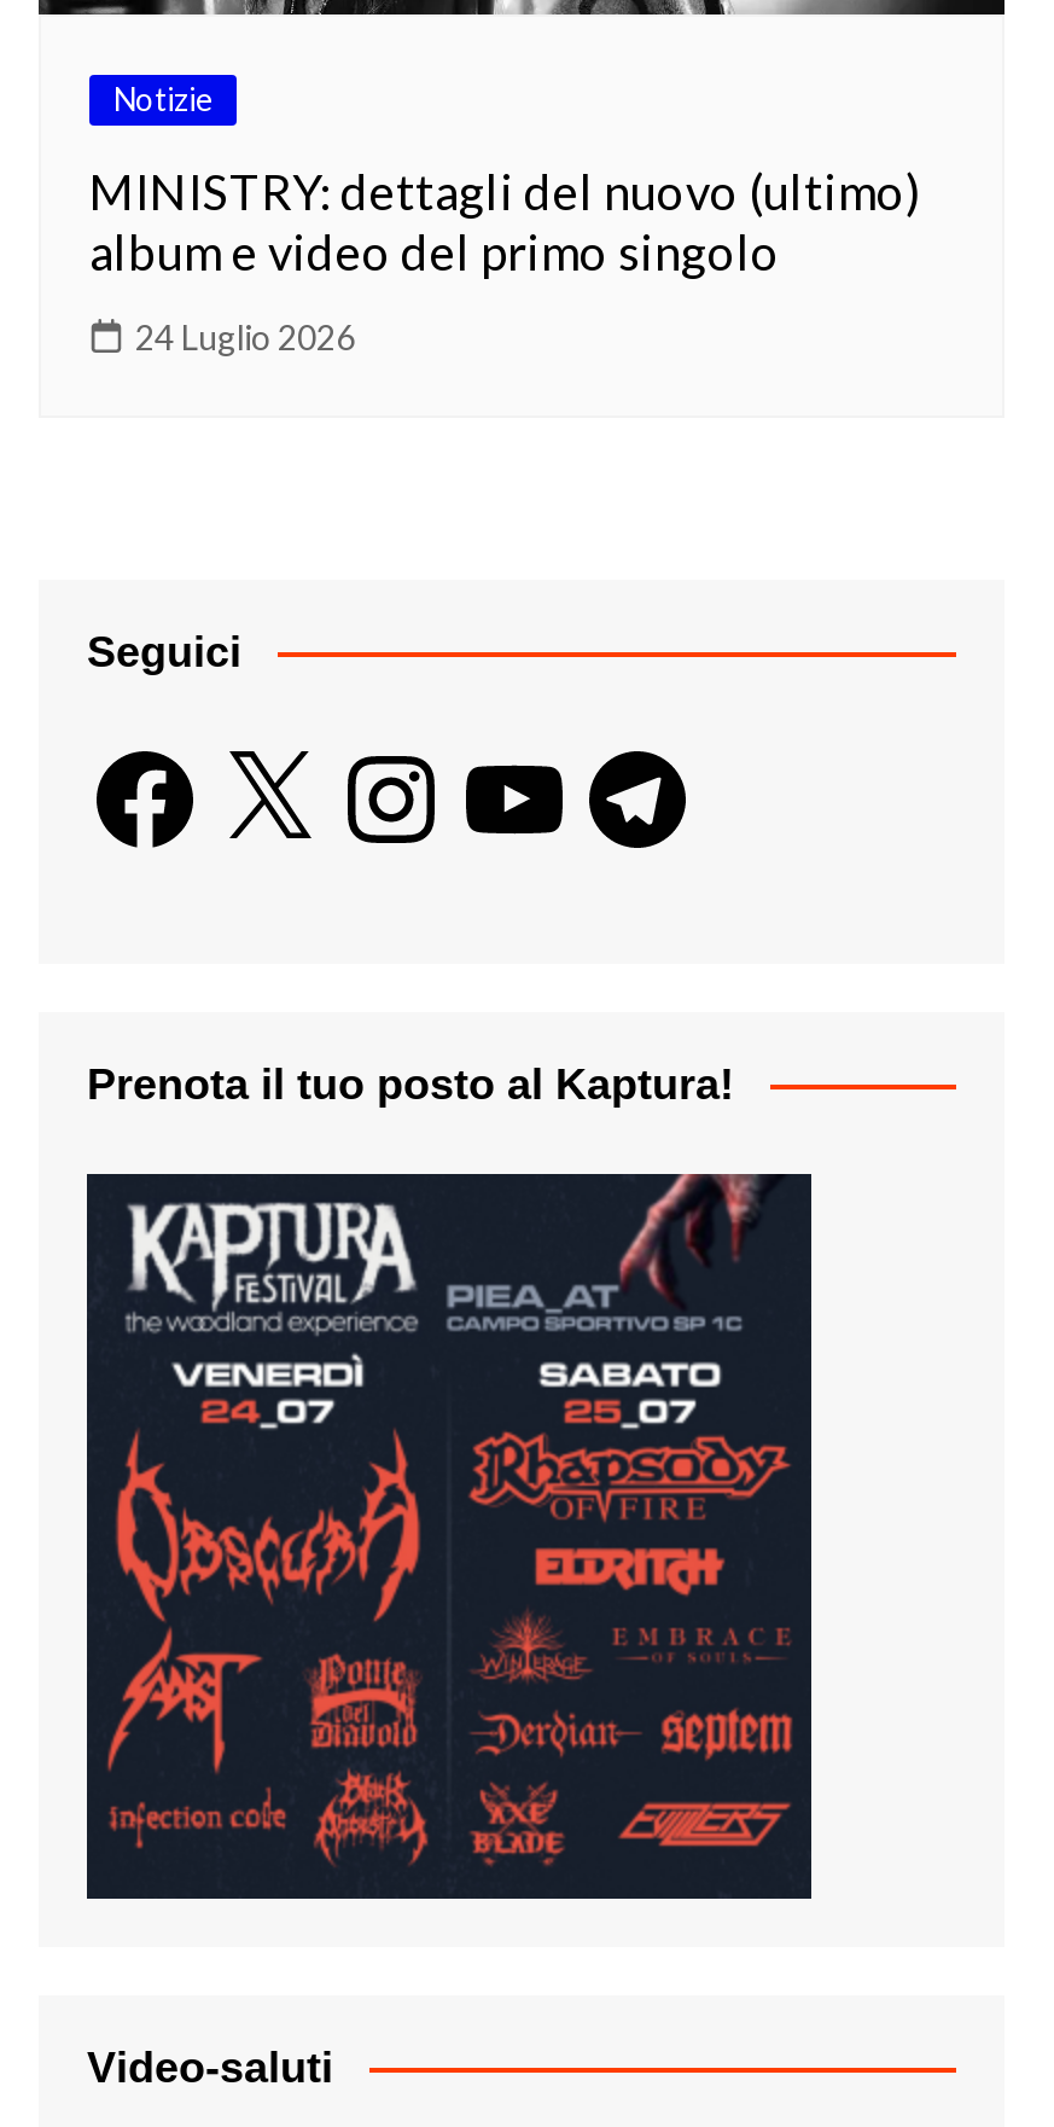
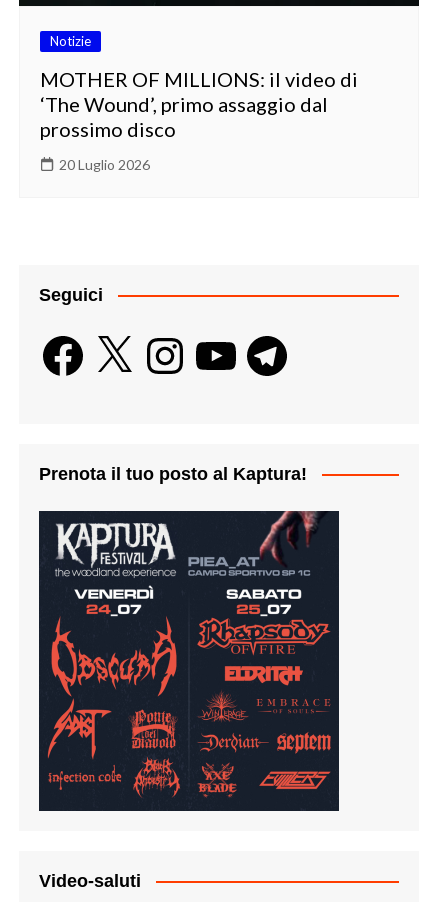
[89,161,920,280] MINISTRY: dettagli del nuovo (ultimo) | album e video del primo singolo -> [40,67,358,141] MOTHER OF MILLIONS: il video di | ‘The Wound’, primo assaggio dal | prossimo disco
[135,316,355,357] 24 Luglio 2026 -> [59,156,150,173] 20 Luglio 2026

